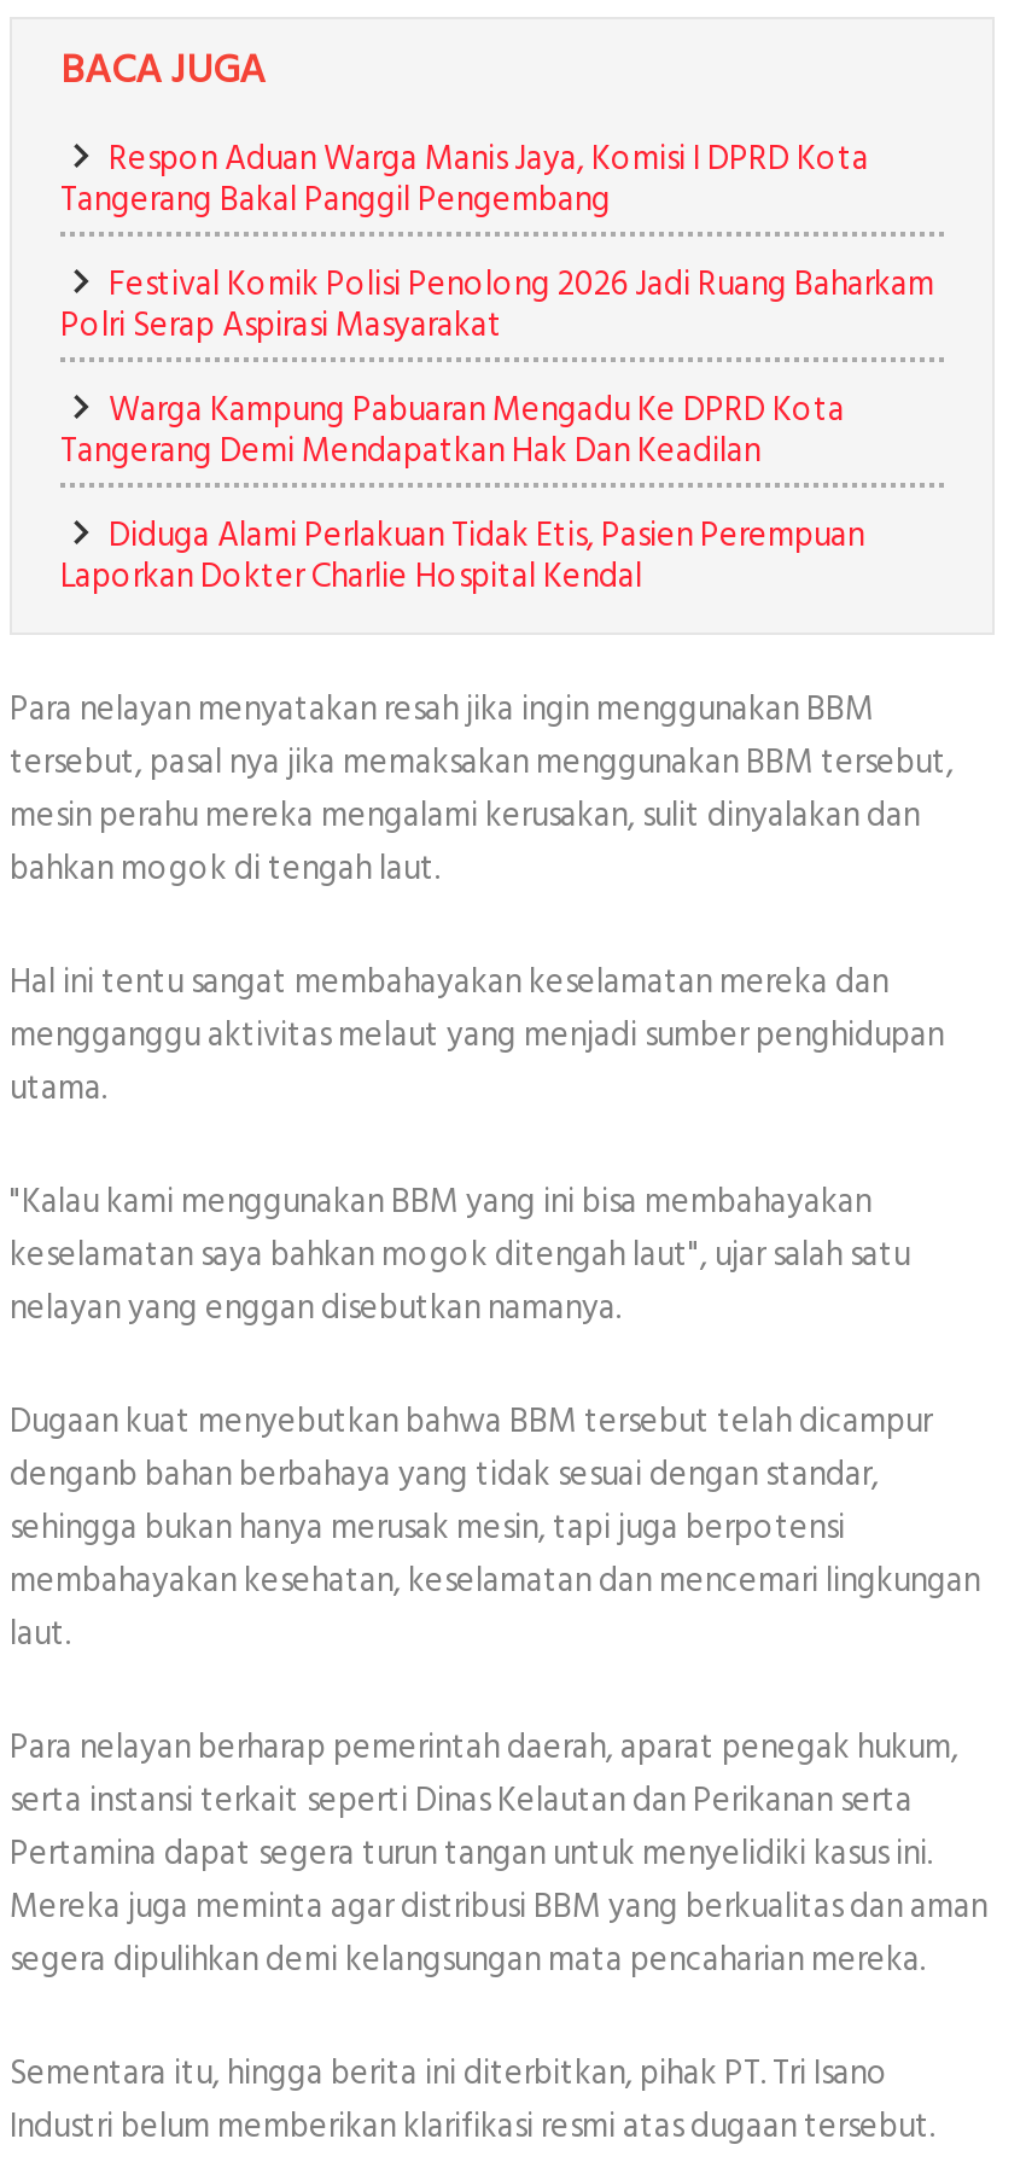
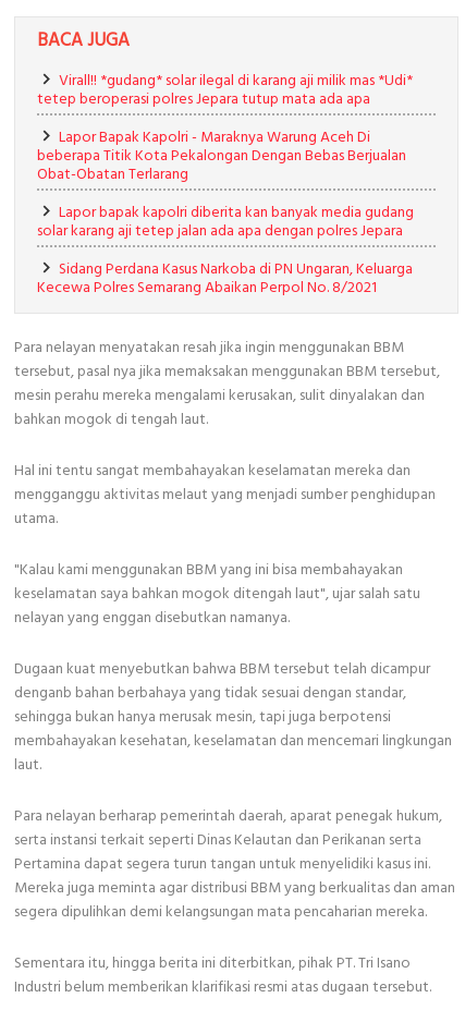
[60,131,869,227] Respon Aduan Warga Manis Jaya, Komisi I DPRD Kota | Tangerang Bakal Panggil Pengembang -> [37,68,413,111] Virall!! *gudang* solar ilegal di karang aji milik mas *Udi* | tetep beroperasi polres Jepara tutup mata ada apa
[60,256,934,353] Festival Komik Polisi Penolong 2026 Jadi Ruang Baharkam | Polri Serap Aspirasi Masyarakat -> [37,124,406,187] Lapor Bapak Kapolri - Maraknya Warung Aceh Di | beberapa Titik Kota Pekalongan Dengan Bebas Berjualan | Obat-Obatan Terlarang
[60,382,845,479] Warga Kampung Pabuaran Mengadu Ke DPRD Kota | Tangerang Demi Mendapatkan Hak Dan Keadilan -> [37,200,414,243] Lapor bapak kapolri diberita kan banyak media gudang | solar karang aji tetep jalan ada apa dengan polres Jepara
[60,507,864,604] Diduga Alami Perlakuan Tidak Etis, Pasien Perempuan | Laporkan Dokter Charlie Hospital Kendal -> [37,256,413,300] Sidang Perdana Kasus Narkoba di PN Ungaran, Keluarga | Kecewa Polres Semarang Abaikan Perpol No. 8/2021

